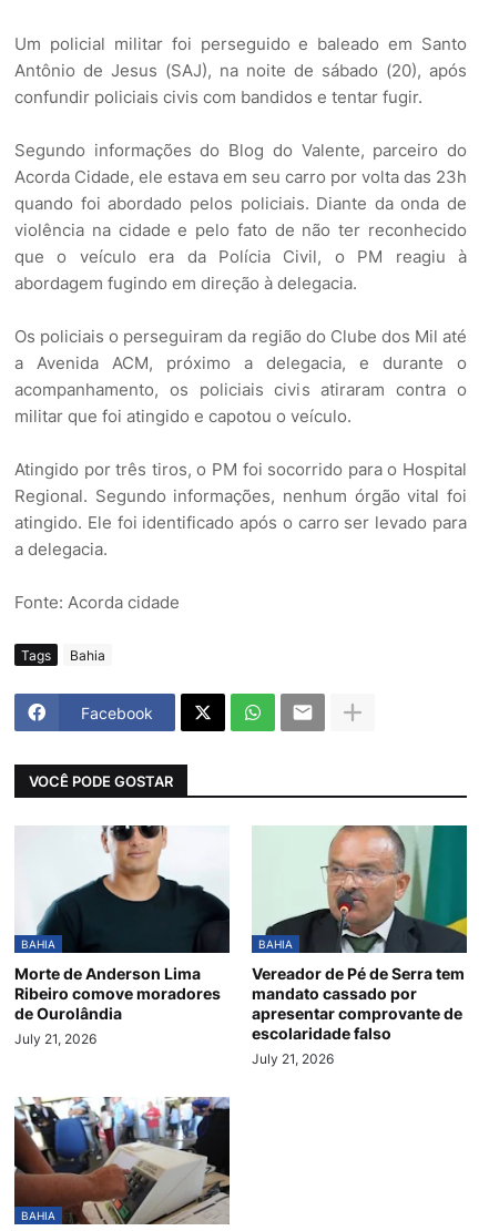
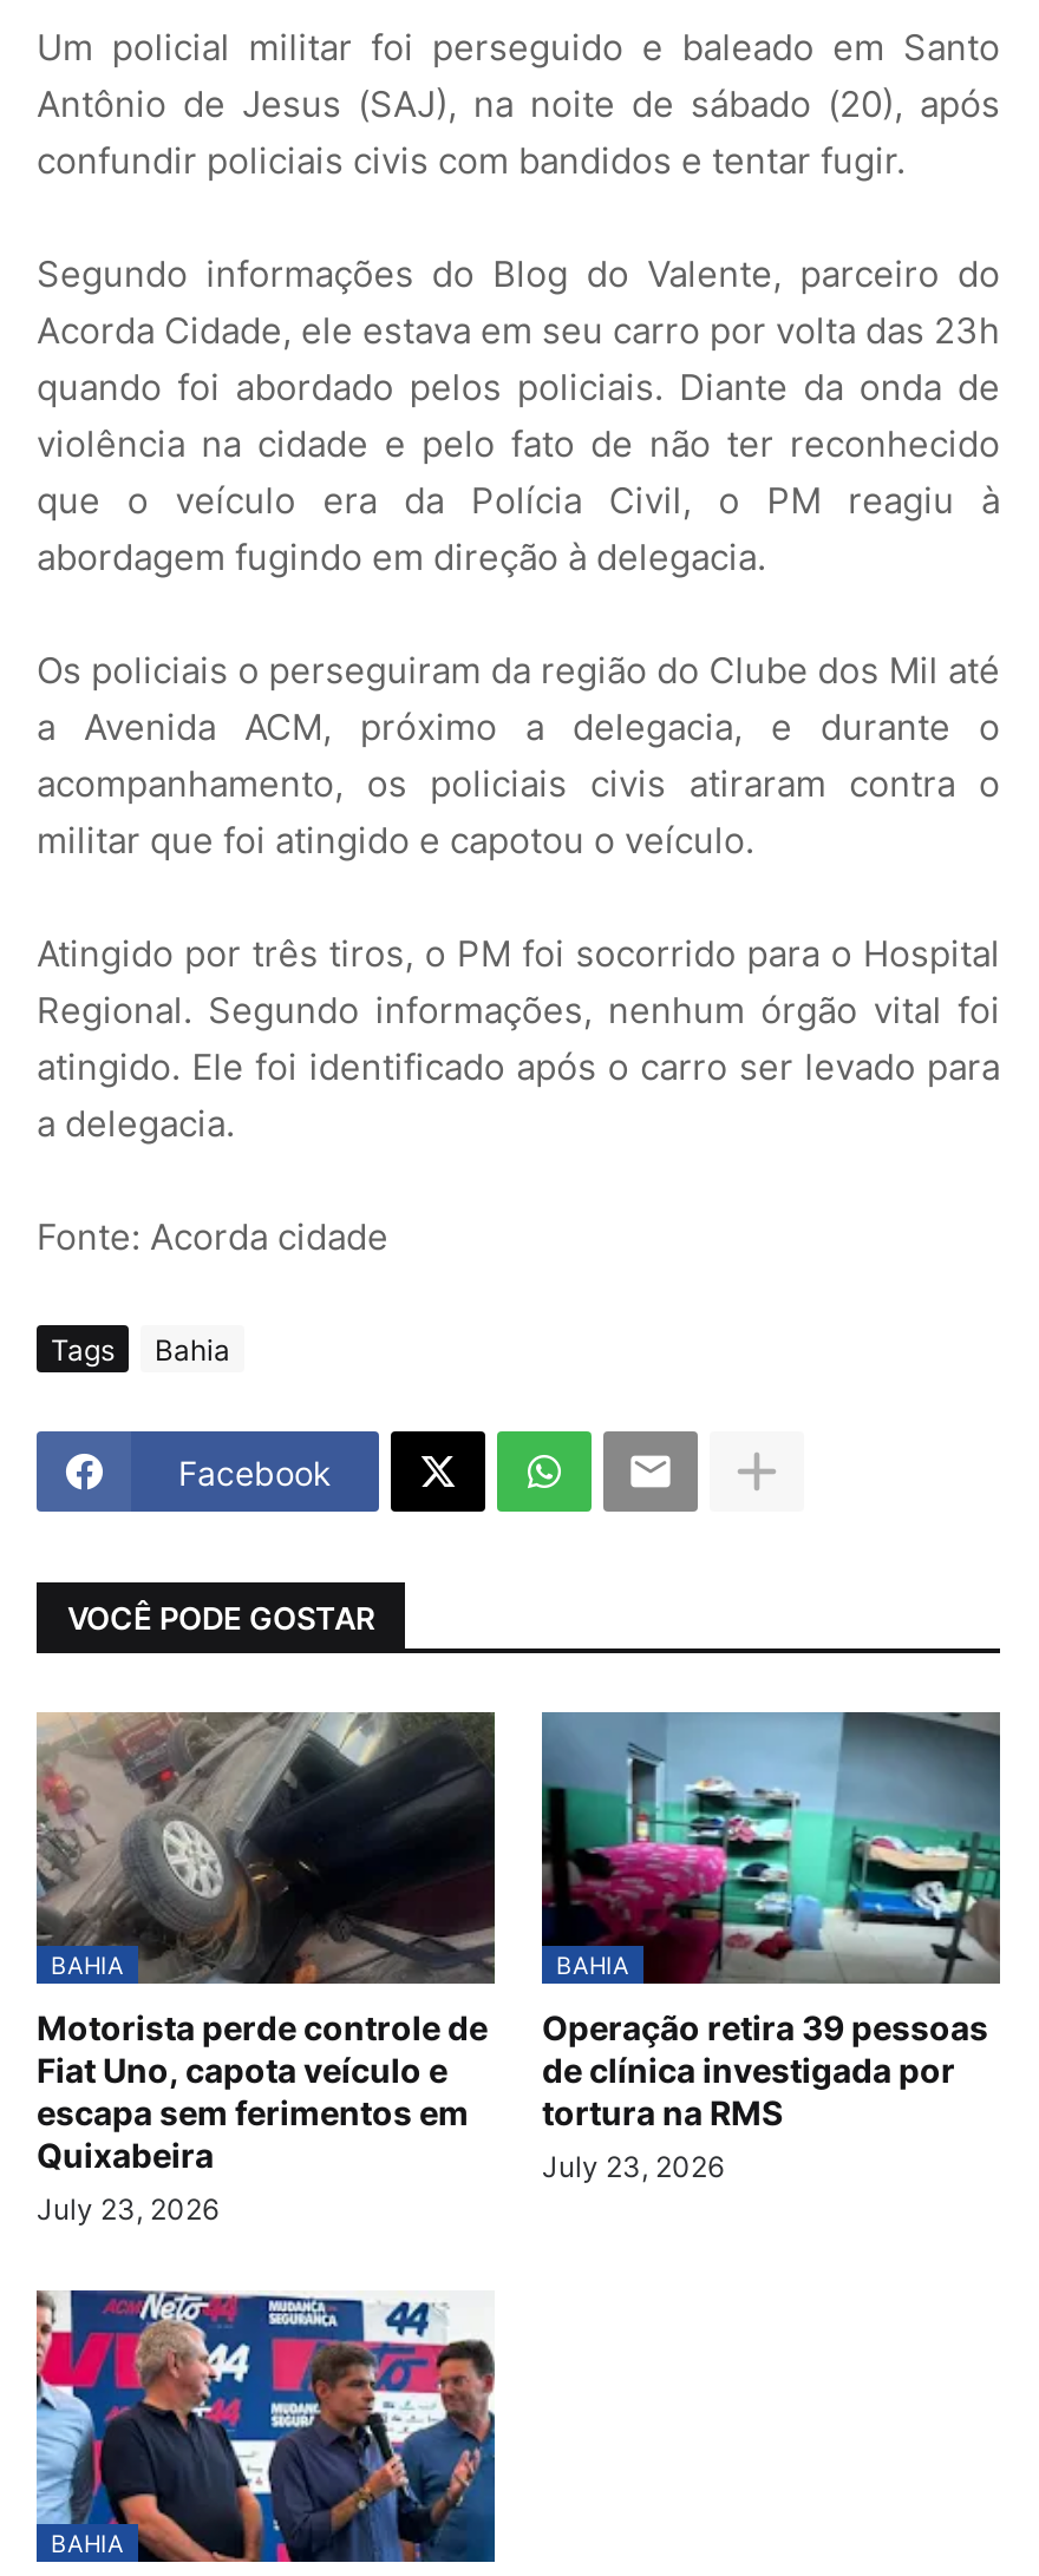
[14,825,230,1047] [image] | Morte de Anderson Lima | Ribeiro comove moradores | de Ourolândia | July 21, 2026 -> [34,1710,497,2227] [image] | Motorista perde controle de | Fiat Uno, capota veículo e | escapa sem ferimentos em | Quixabeira | July 23, 2026
[252,824,468,1067] [image] | Vereador de Pé de Serra tem | mandato cassado por | apresentar comprovante de | escolaridade falso | July 21, 2026 -> [540,1710,1002,2184] [image] | Operação retira 39 pessoas | de clínica investigada por | tortura na RMS | July 23, 2026
[13,1096,231,1225] [image] -> [34,2288,497,2564] [image]

